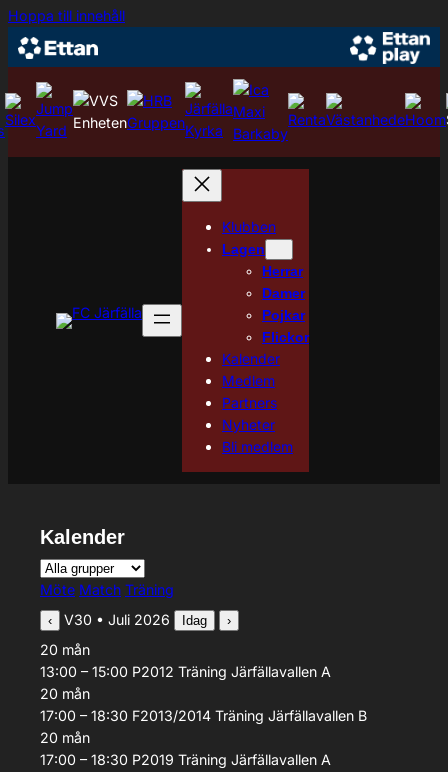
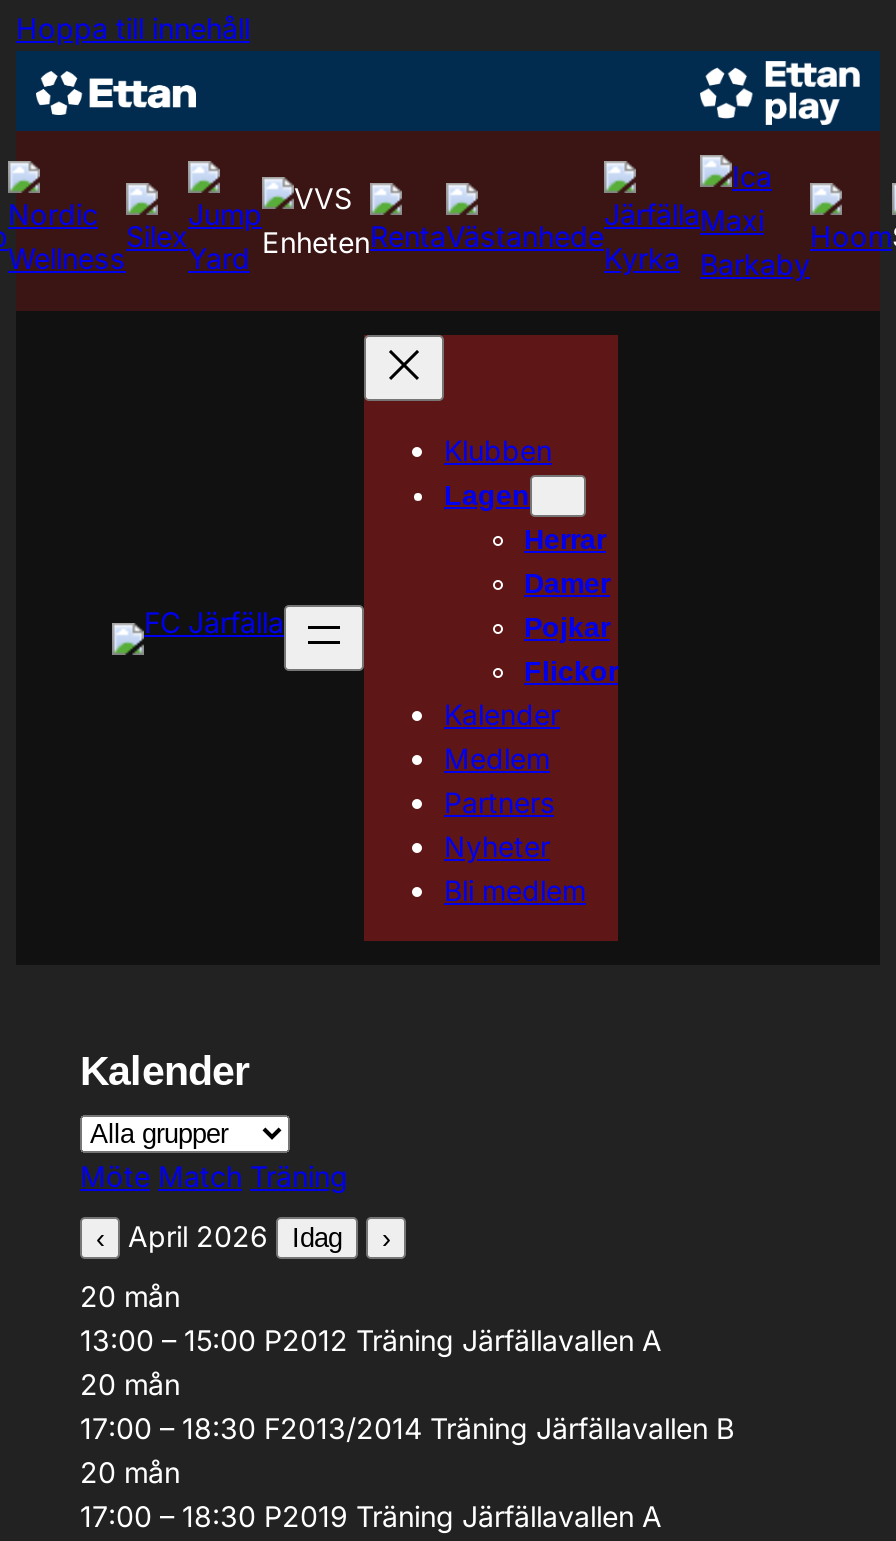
[3,78,405,143] [image] -> [6,153,810,283] [image]
[64,611,170,628] V30 • Juli 2026 -> [128,1219,268,1253] April 2026

